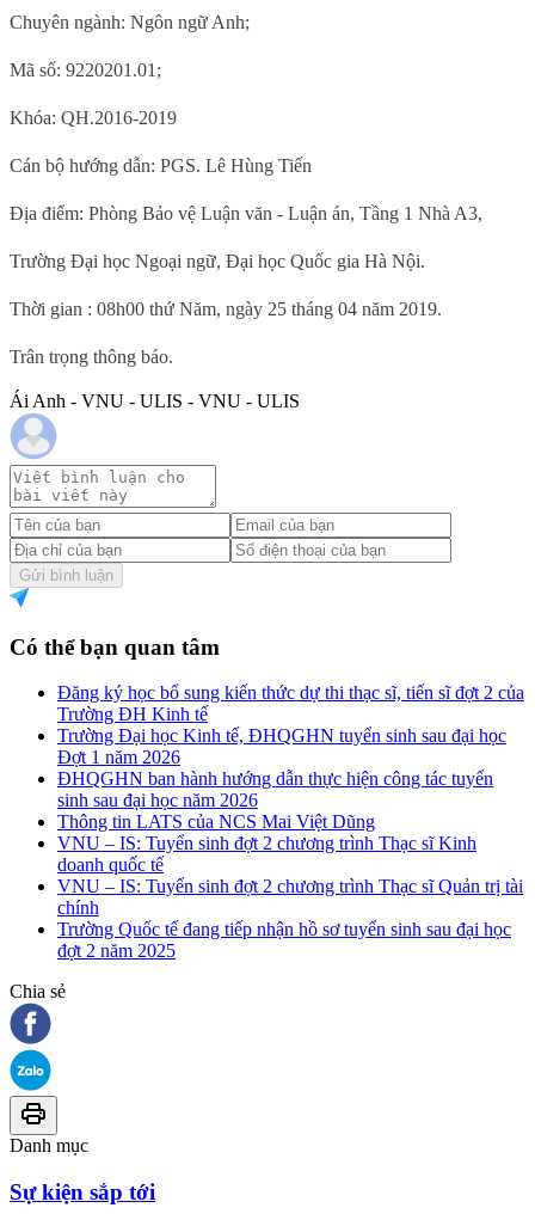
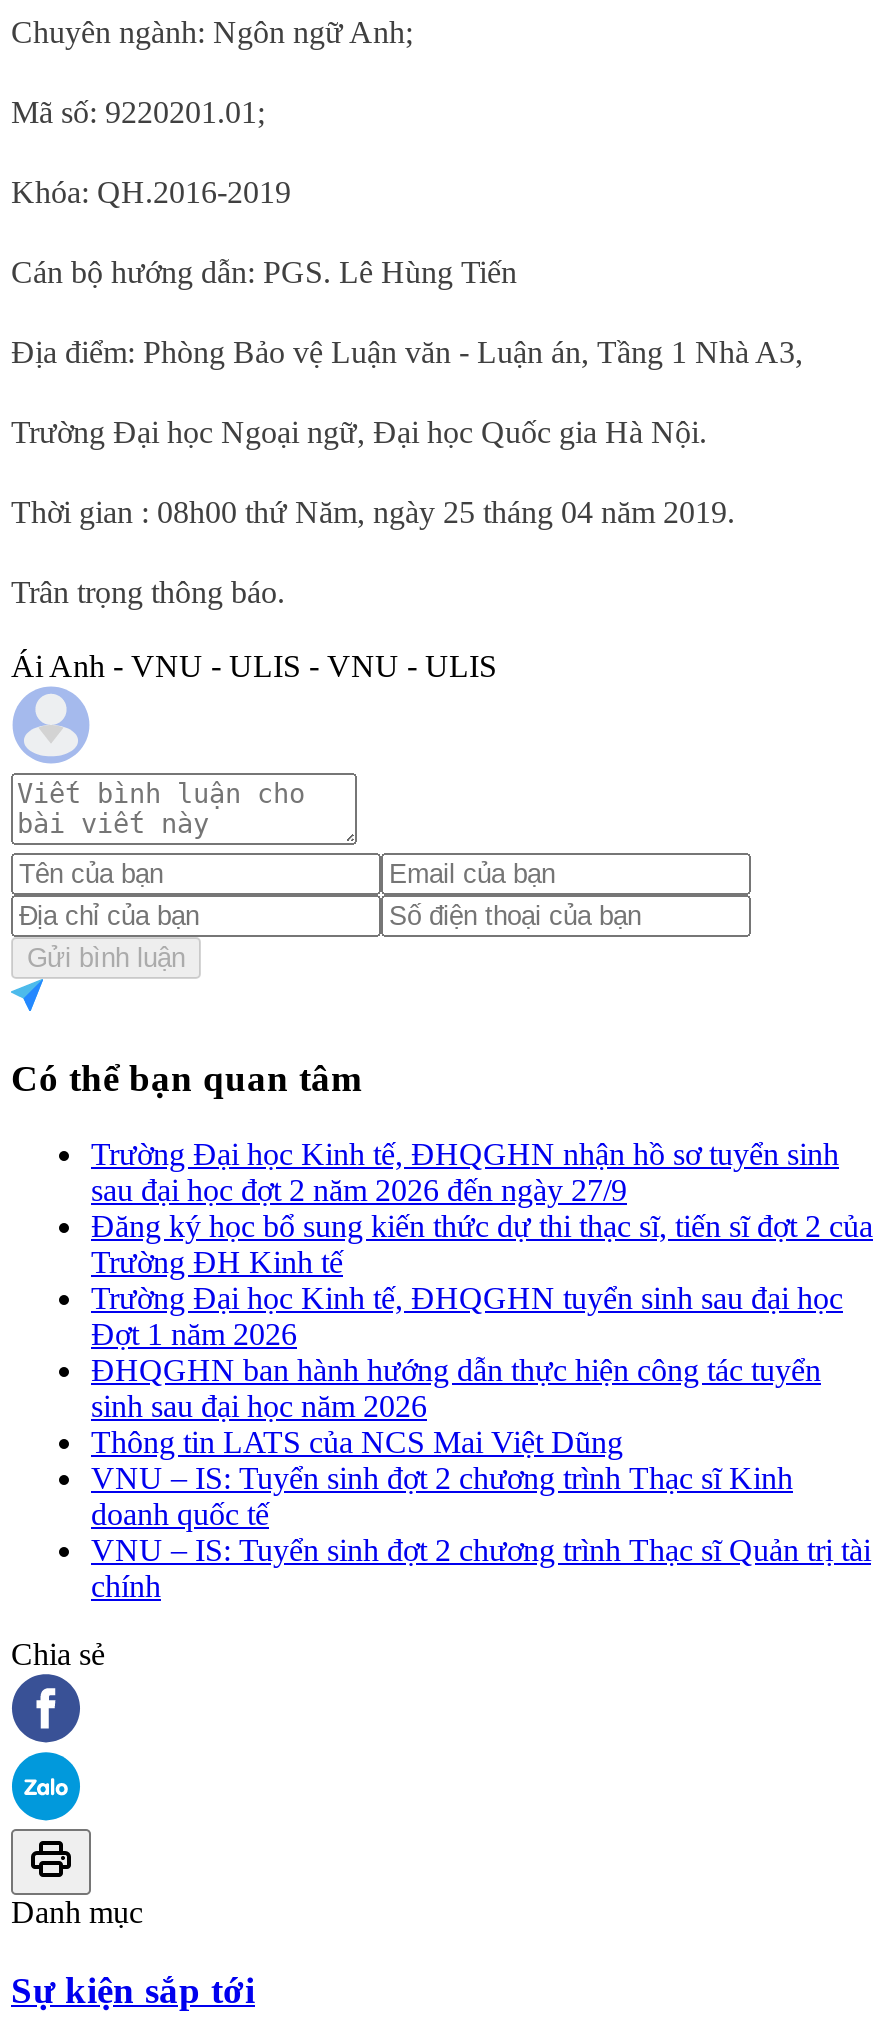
none -> [91,1137,839,1207] Trường Đại học Kinh tế, ĐHQGHN nhận hồ sơ tuyển sinh | sau đại học đợt 2 năm 2026 đến ngày 27/9
moved [57,683,524,918] -> [91,1209,873,1603]: Đăng ký học bổ sung kiến thức dự thi thạc sĩ, tiến sĩ đợt 2 của | Trường ĐH Kinh tế | Trường Đại học Kinh tế, ĐHQGHN tuyển sinh sau đại học | ... | VNU – IS: Tuyển sinh đợt 2 chương trình Thạc sĩ Quản trị tài | chính
[57,919,511,961] Trường Quốc tế đang tiếp nhận hồ sơ tuyển sinh sau đại học | đợt 2 năm 2025 -> none

